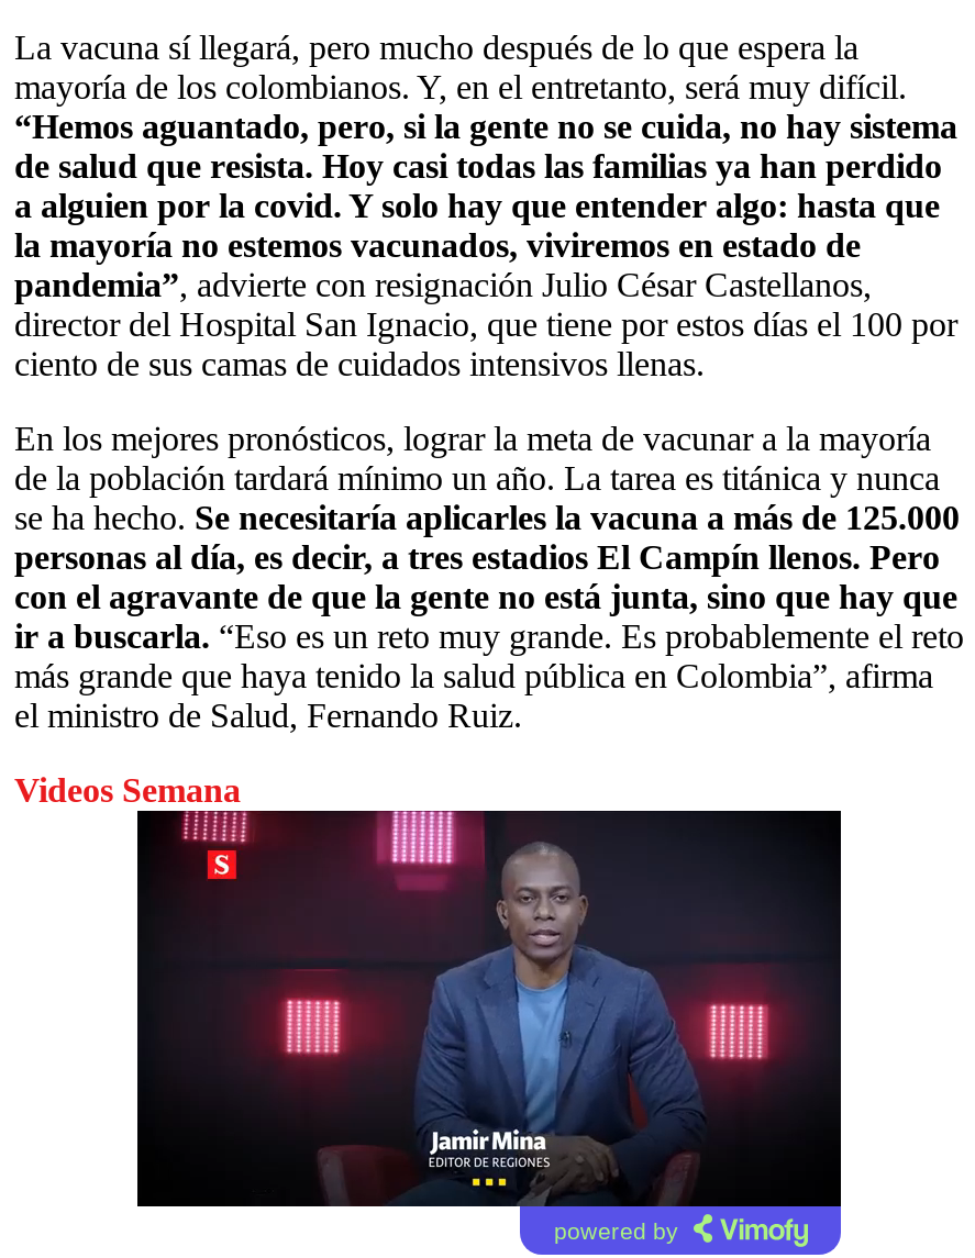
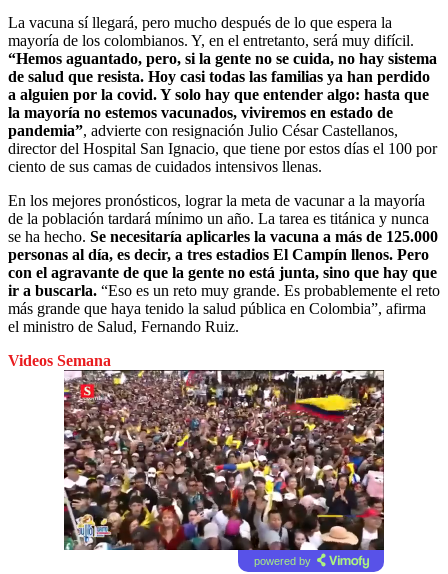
[135,809,843,1209] [image] -> [63,369,385,551] [image]

